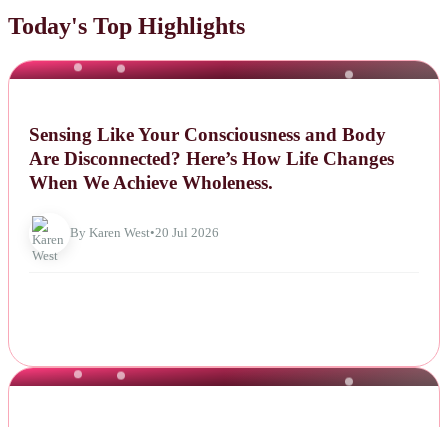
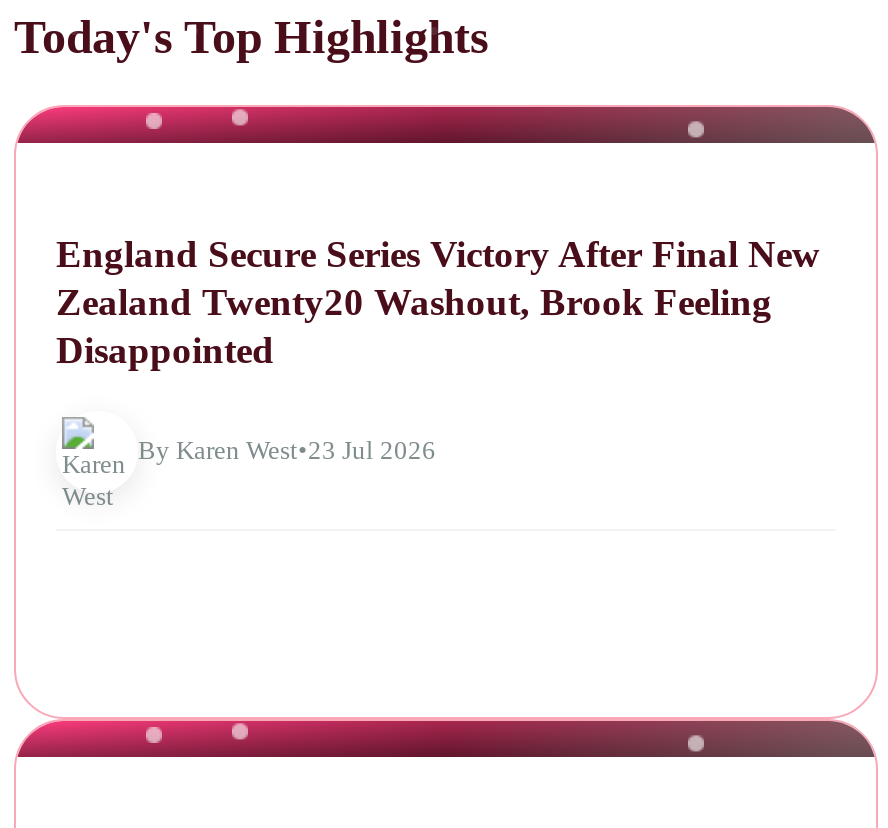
[29,124,394,193] Sensing Like Your Consciousness and Body | Are Disconnected? Here’s How Life Changes | When We Achieve Wholeness. -> [56,232,820,370] England Secure Series Victory After Final New | Zealand Twenty20 Washout, Brook Feeling | Disappointed
[70,225,219,240] By Karen West•20 Jul 2026 -> [138,435,436,465] By Karen West•23 Jul 2026

